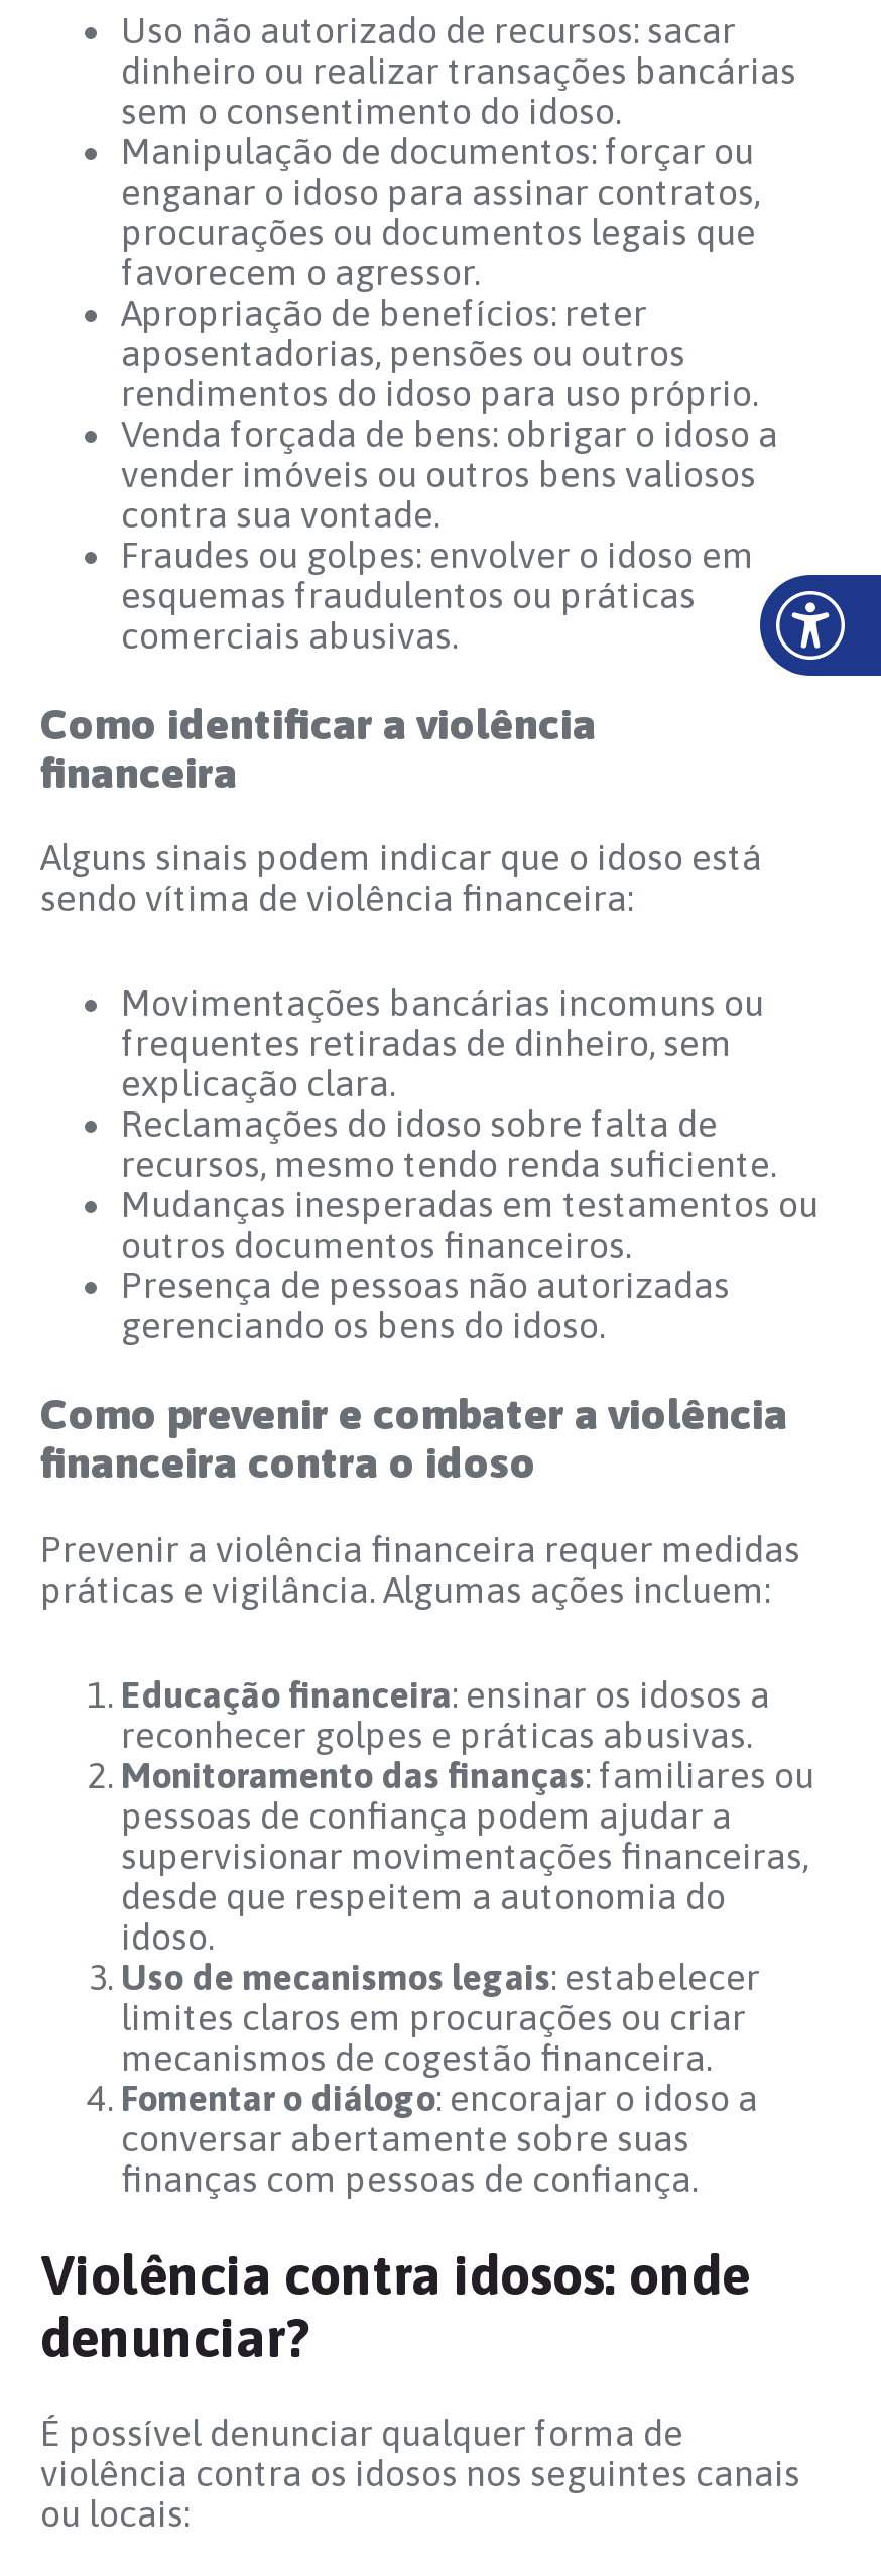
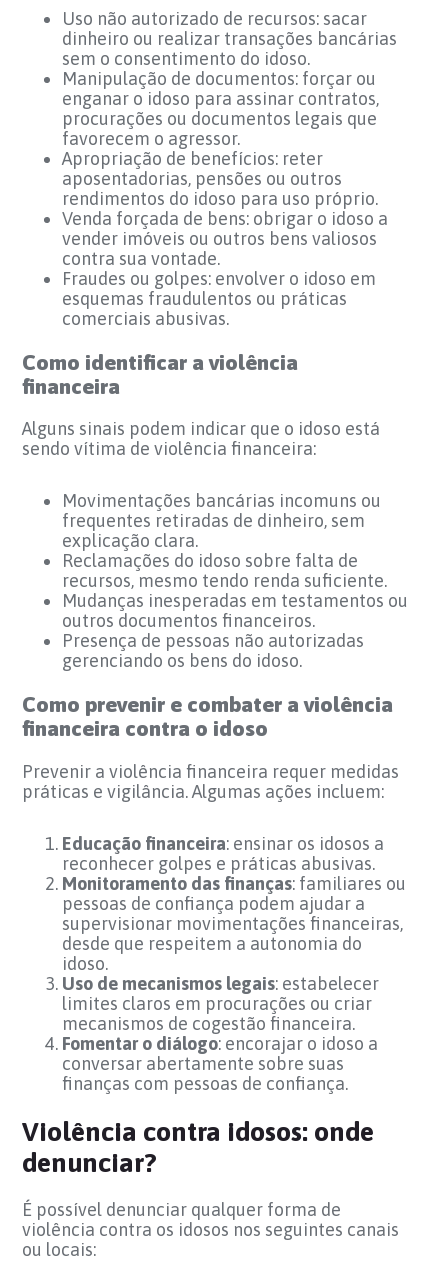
[758,572,875,679] [image] -> none

